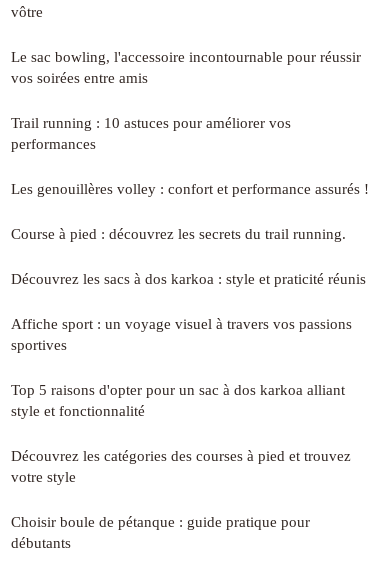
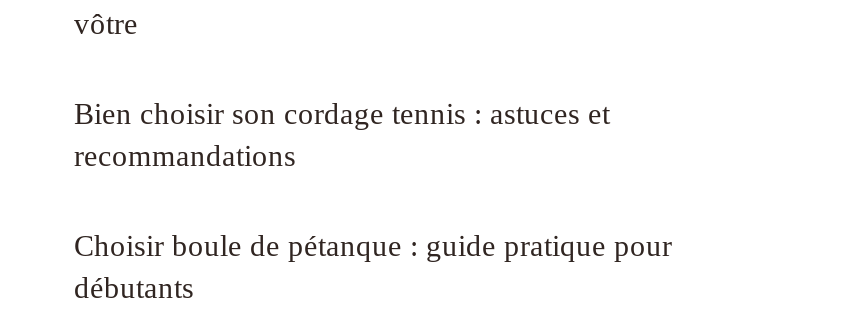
[11,48,369,485] Le sac bowling, l'accessoire incontournable pour réussir | vos soirées entre amis | Trail running : 10 astuces pour améliorer vos | performances | Les genouillères volley : confort et performance assurés ! | Course à pied : découvrez les secrets du trail running. | Découvrez les sacs à dos karkoa : style et praticité réunis | Affiche sport : un voyage visuel à travers vos passions | sportives | Top 5 raisons d'opter pour un sac à dos karkoa alliant | style et fonctionnalité | Découvrez les catégories des courses à pied et trouvez | votre style -> [74,96,610,172] Bien choisir son cordage tennis : astuces et | recommandations

